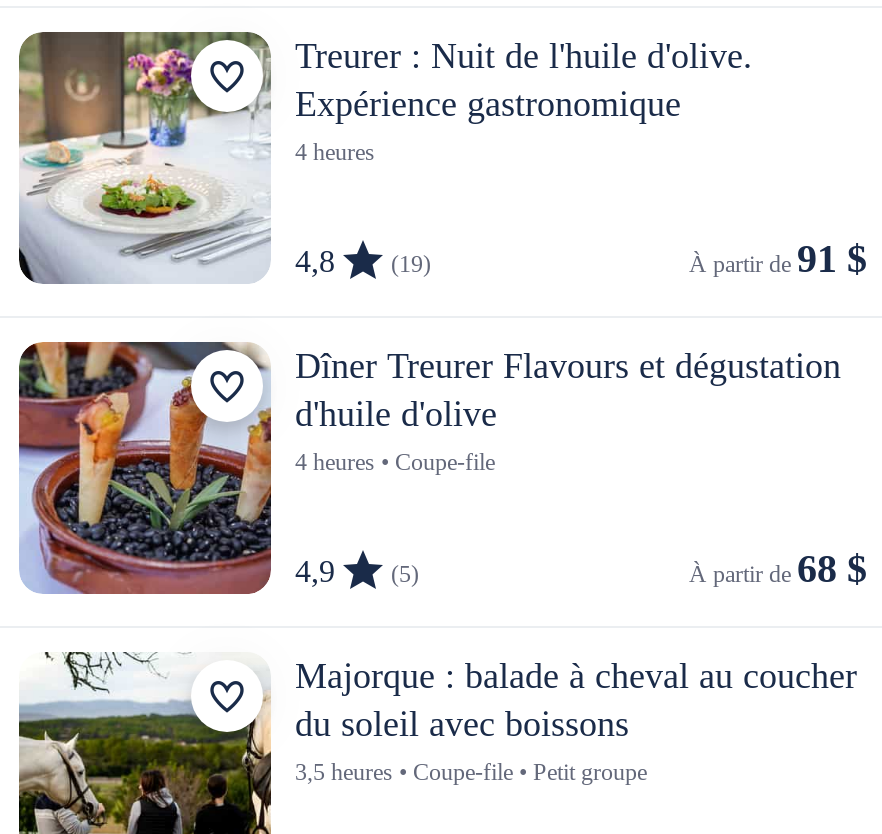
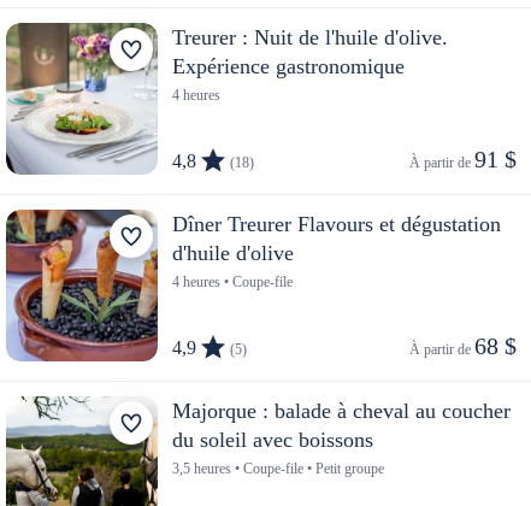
[295,244,431,278] 4,8 (19) -> [172,151,254,171] 4,8 (18)

